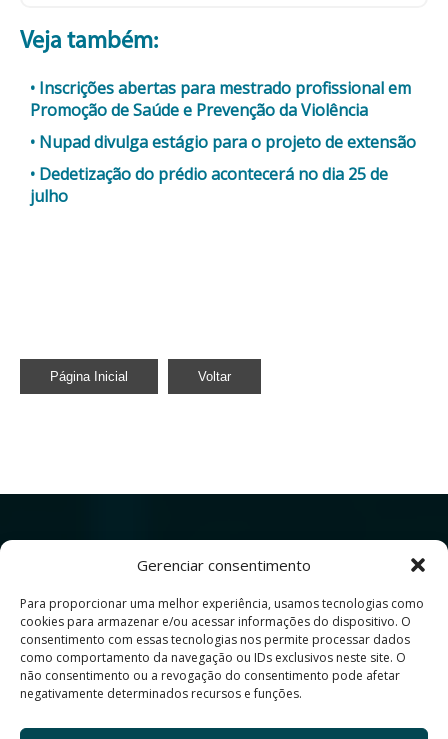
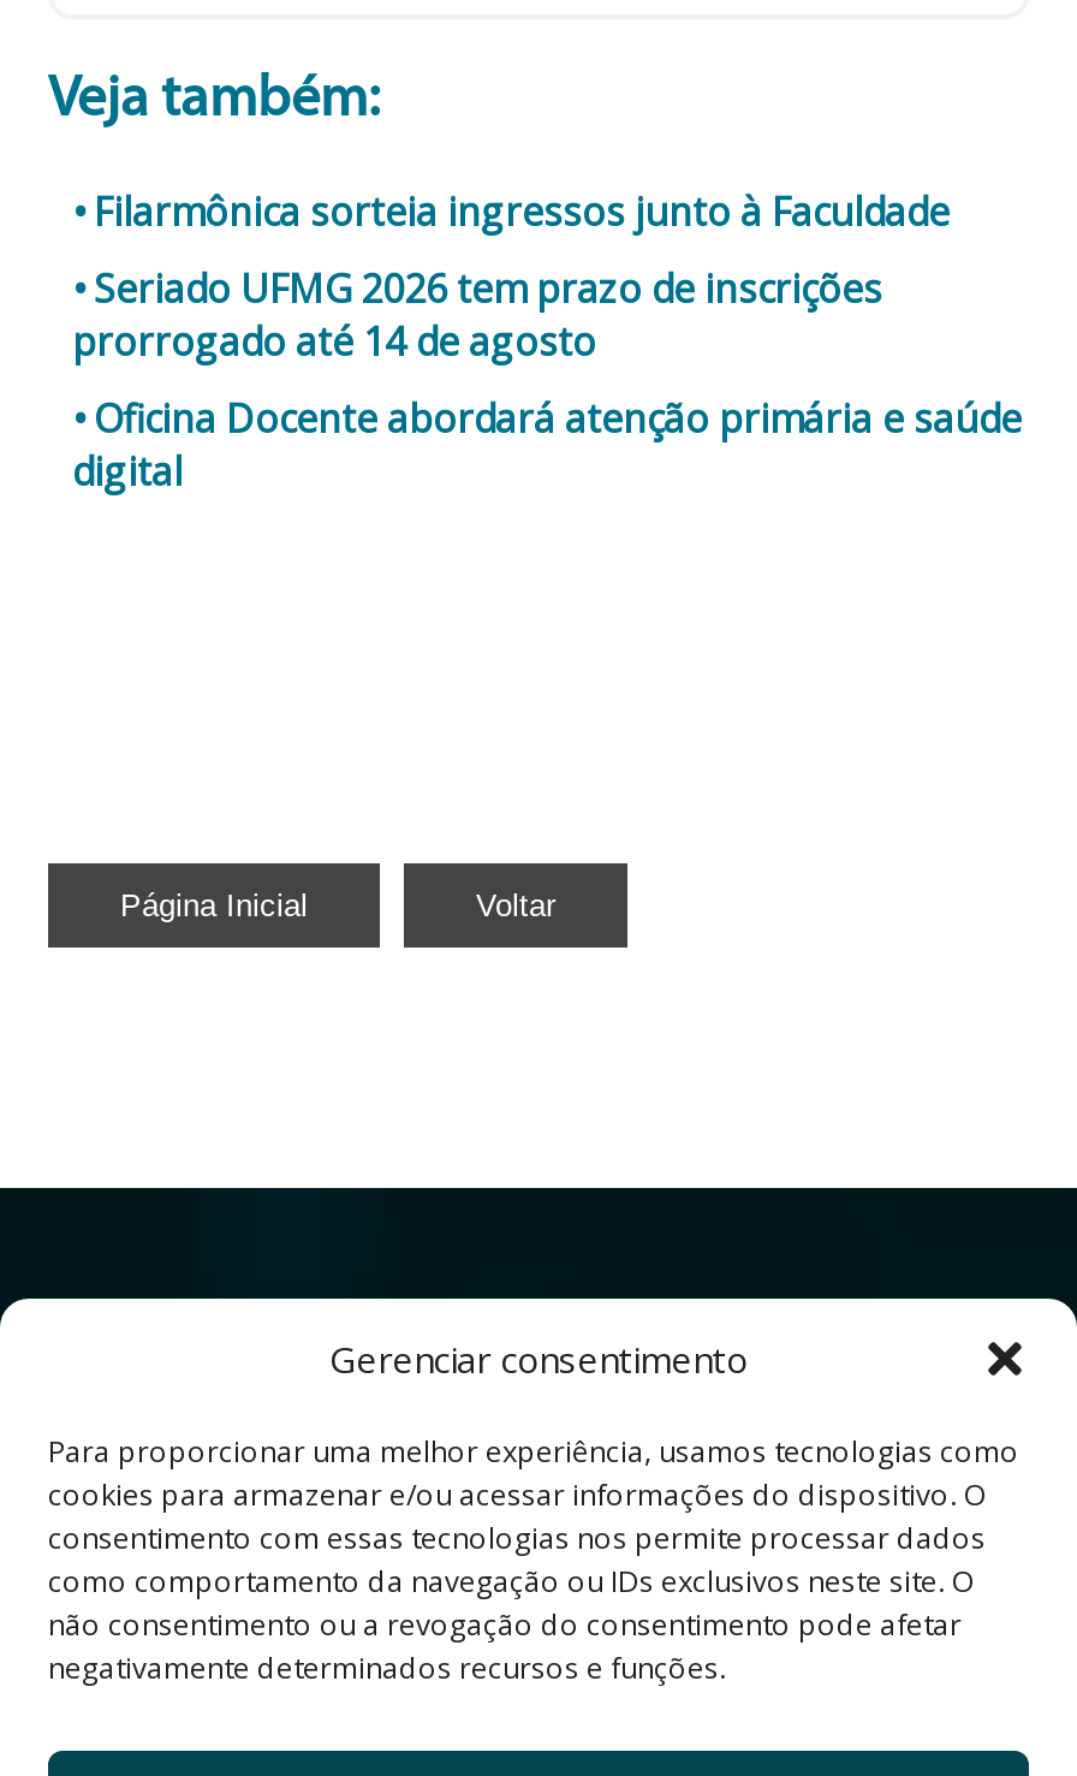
[30,77,411,121] Inscrições abertas para mestrado profissional em | Promoção de Saúde e Prevenção da Violência -> [94,185,959,238] Filarmônica sorteia ingressos junto à Faculdade
[39,131,420,153] Nupad divulga estágio para o projeto de extensão -> [72,262,882,368] Seriado UFMG 2026 tem prazo de inscrições | prorrogado até 14 de agosto
[30,163,388,207] Dedetização do prédio acontecerá no dia 25 de | julho -> [72,392,1022,498] Oficina Docente abordará atenção primária e saúde | digital

